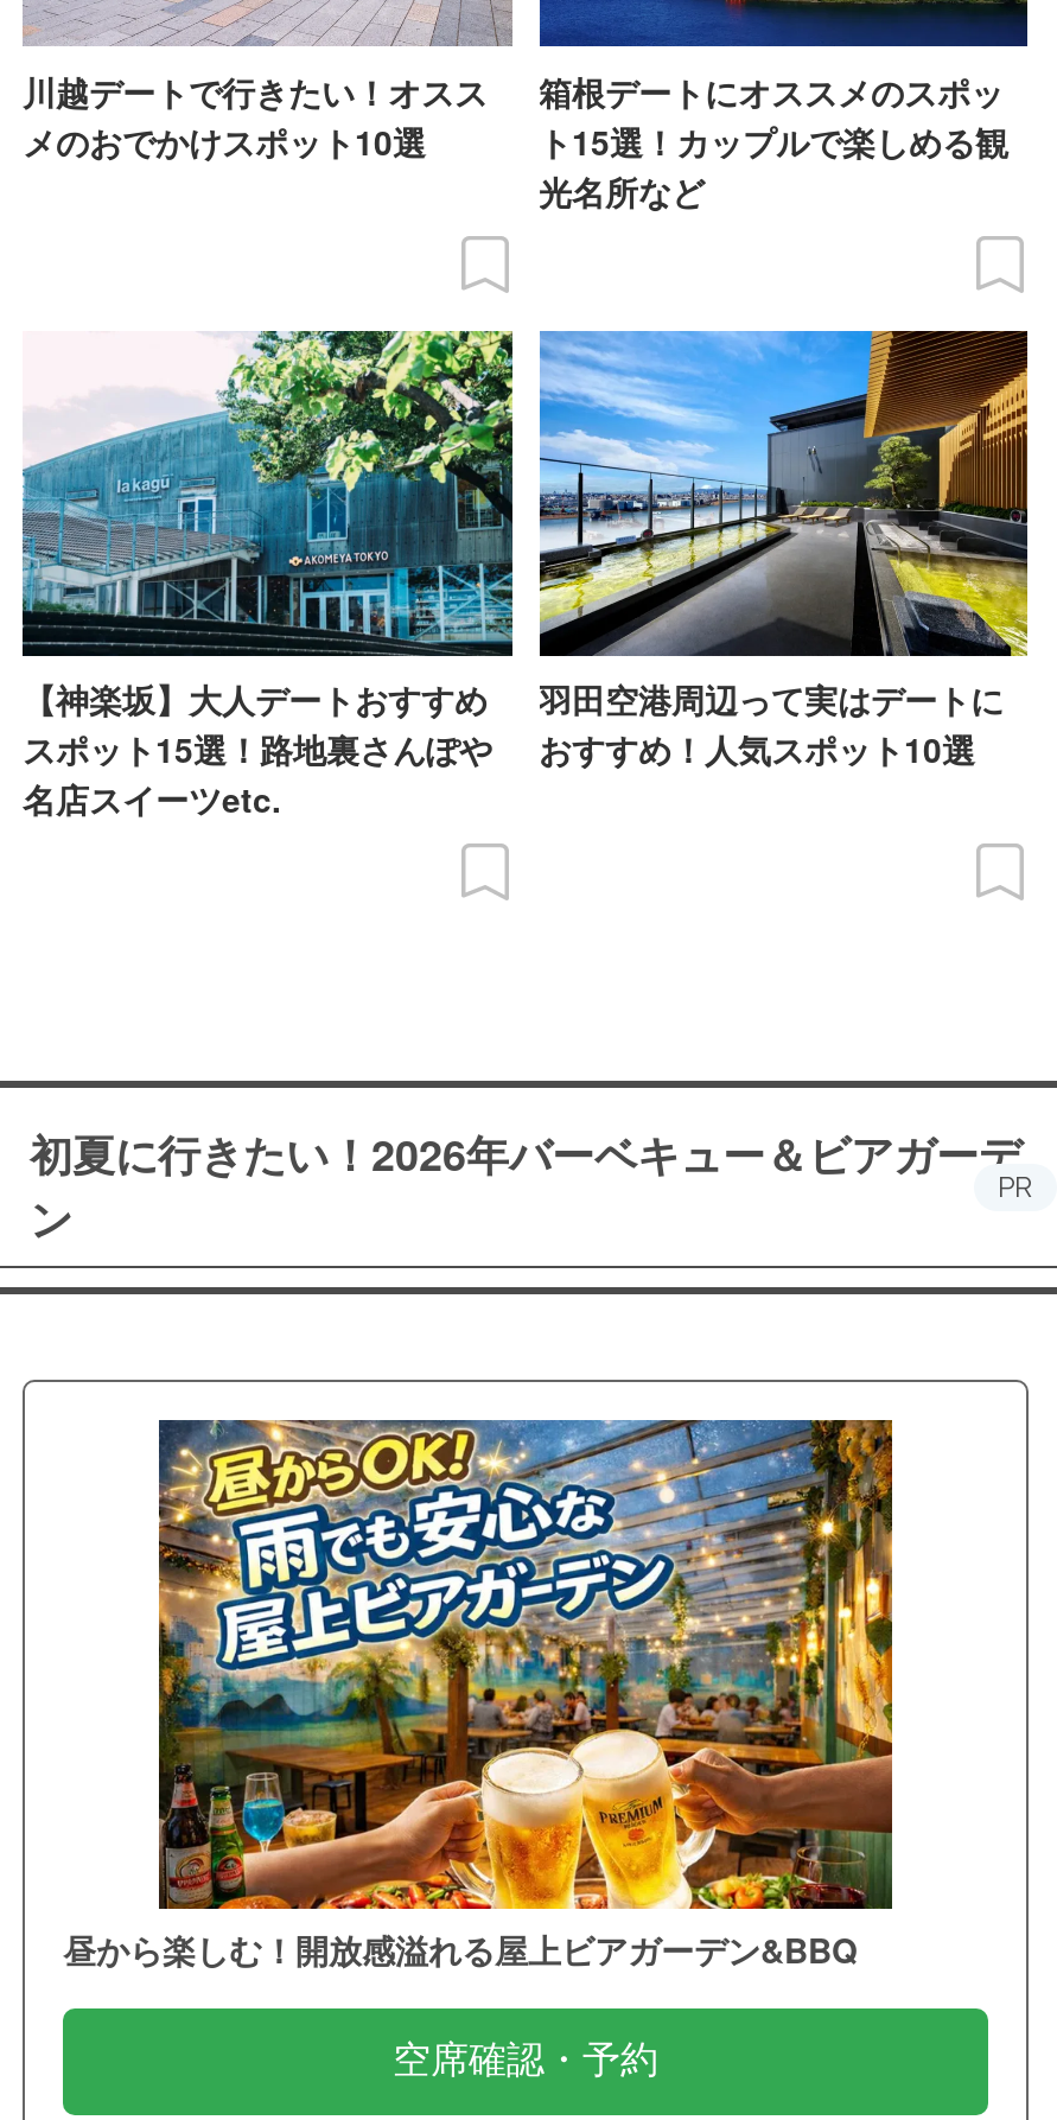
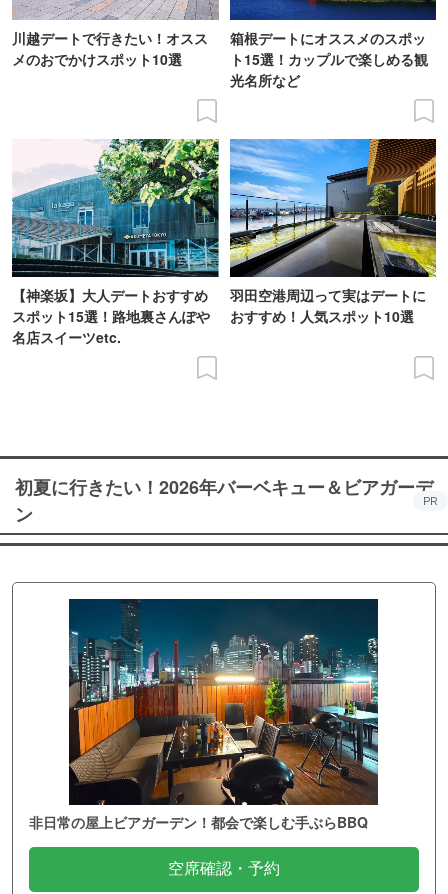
[63,1416,896,1974] [image] | 昼から楽しむ！開放感溢れる屋上ビアガーデン&BBQ -> [29,598,379,832] [image] | 非日常の屋上ビアガーデン！都会で楽しむ手ぶらBBQ

